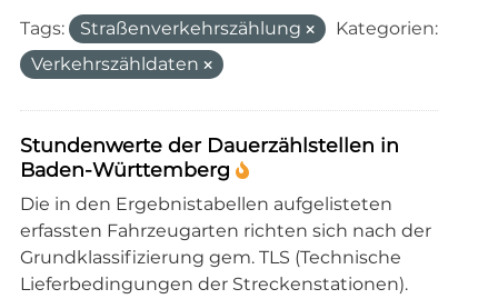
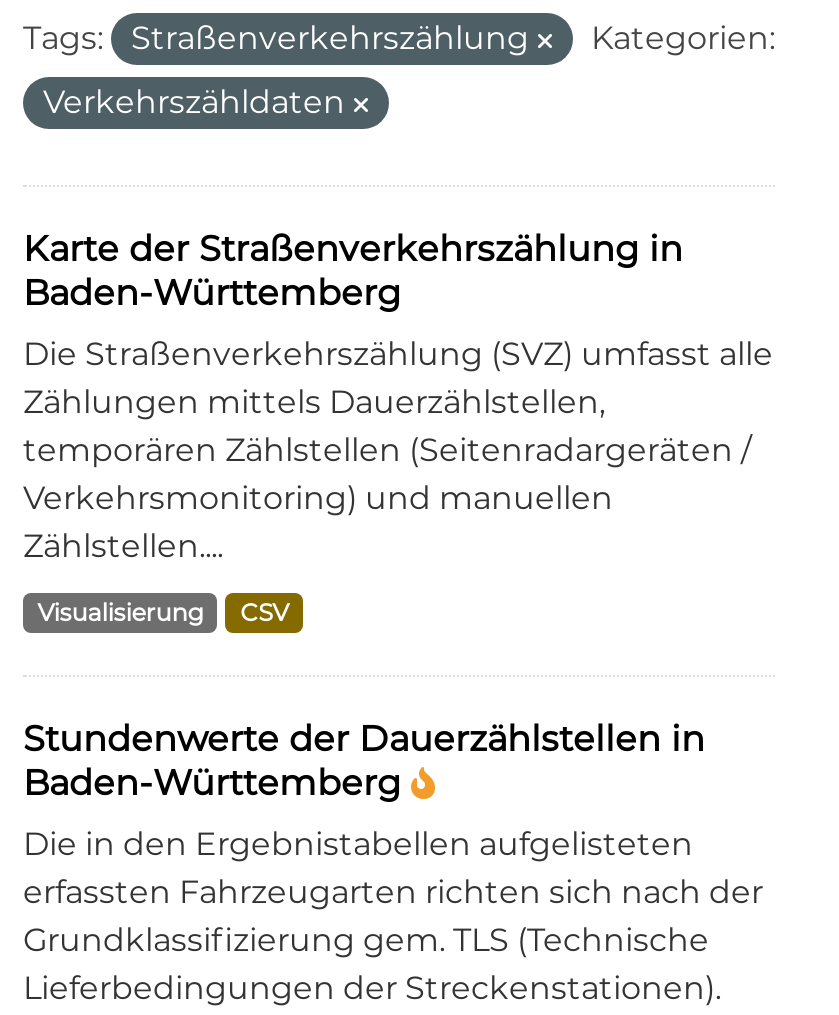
none -> [23,227,773,627] Karte der Straßenverkehrszählung in | Baden-Württemberg | Die Straßenverkehrszählung (SVZ) umfasst alle | Zählungen mittels Dauerzählstellen, | temporären Zählstellen (Seitenradargeräten / | Verkehrsmonitoring) und manuellen | Zählstellen.... | Visualisierung | CSV

